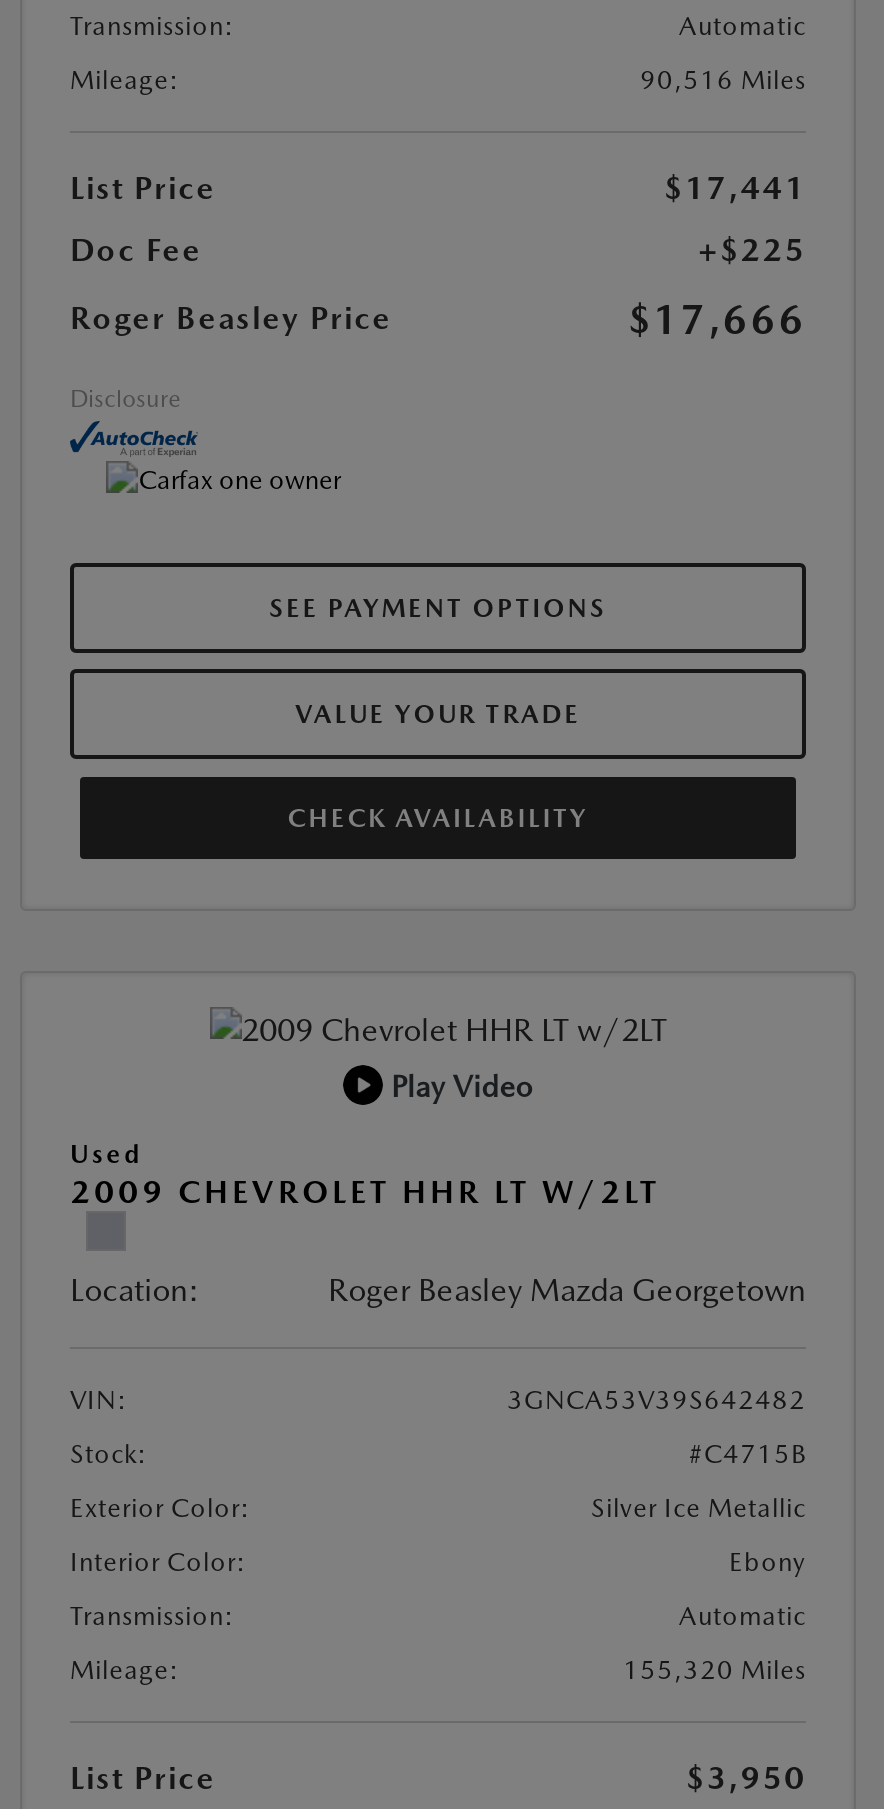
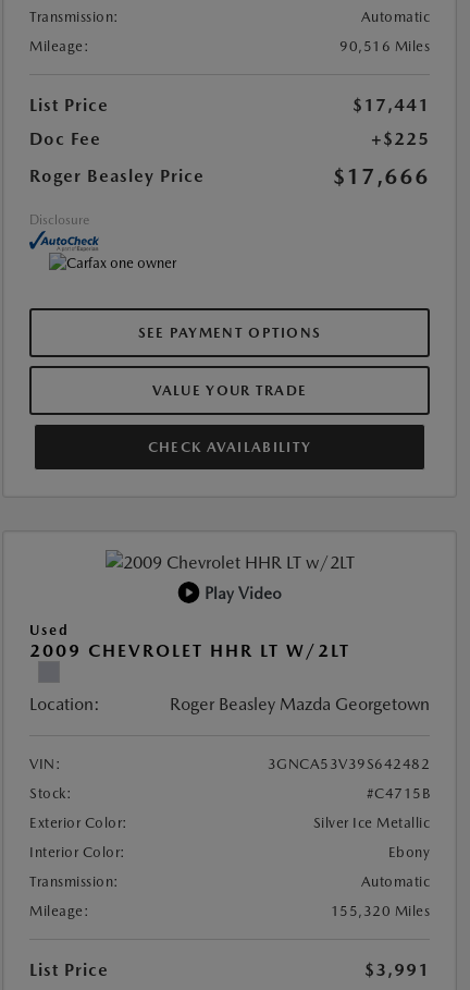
[686,1759,806,1797] $3,950 -> [364,960,430,981] $3,991

